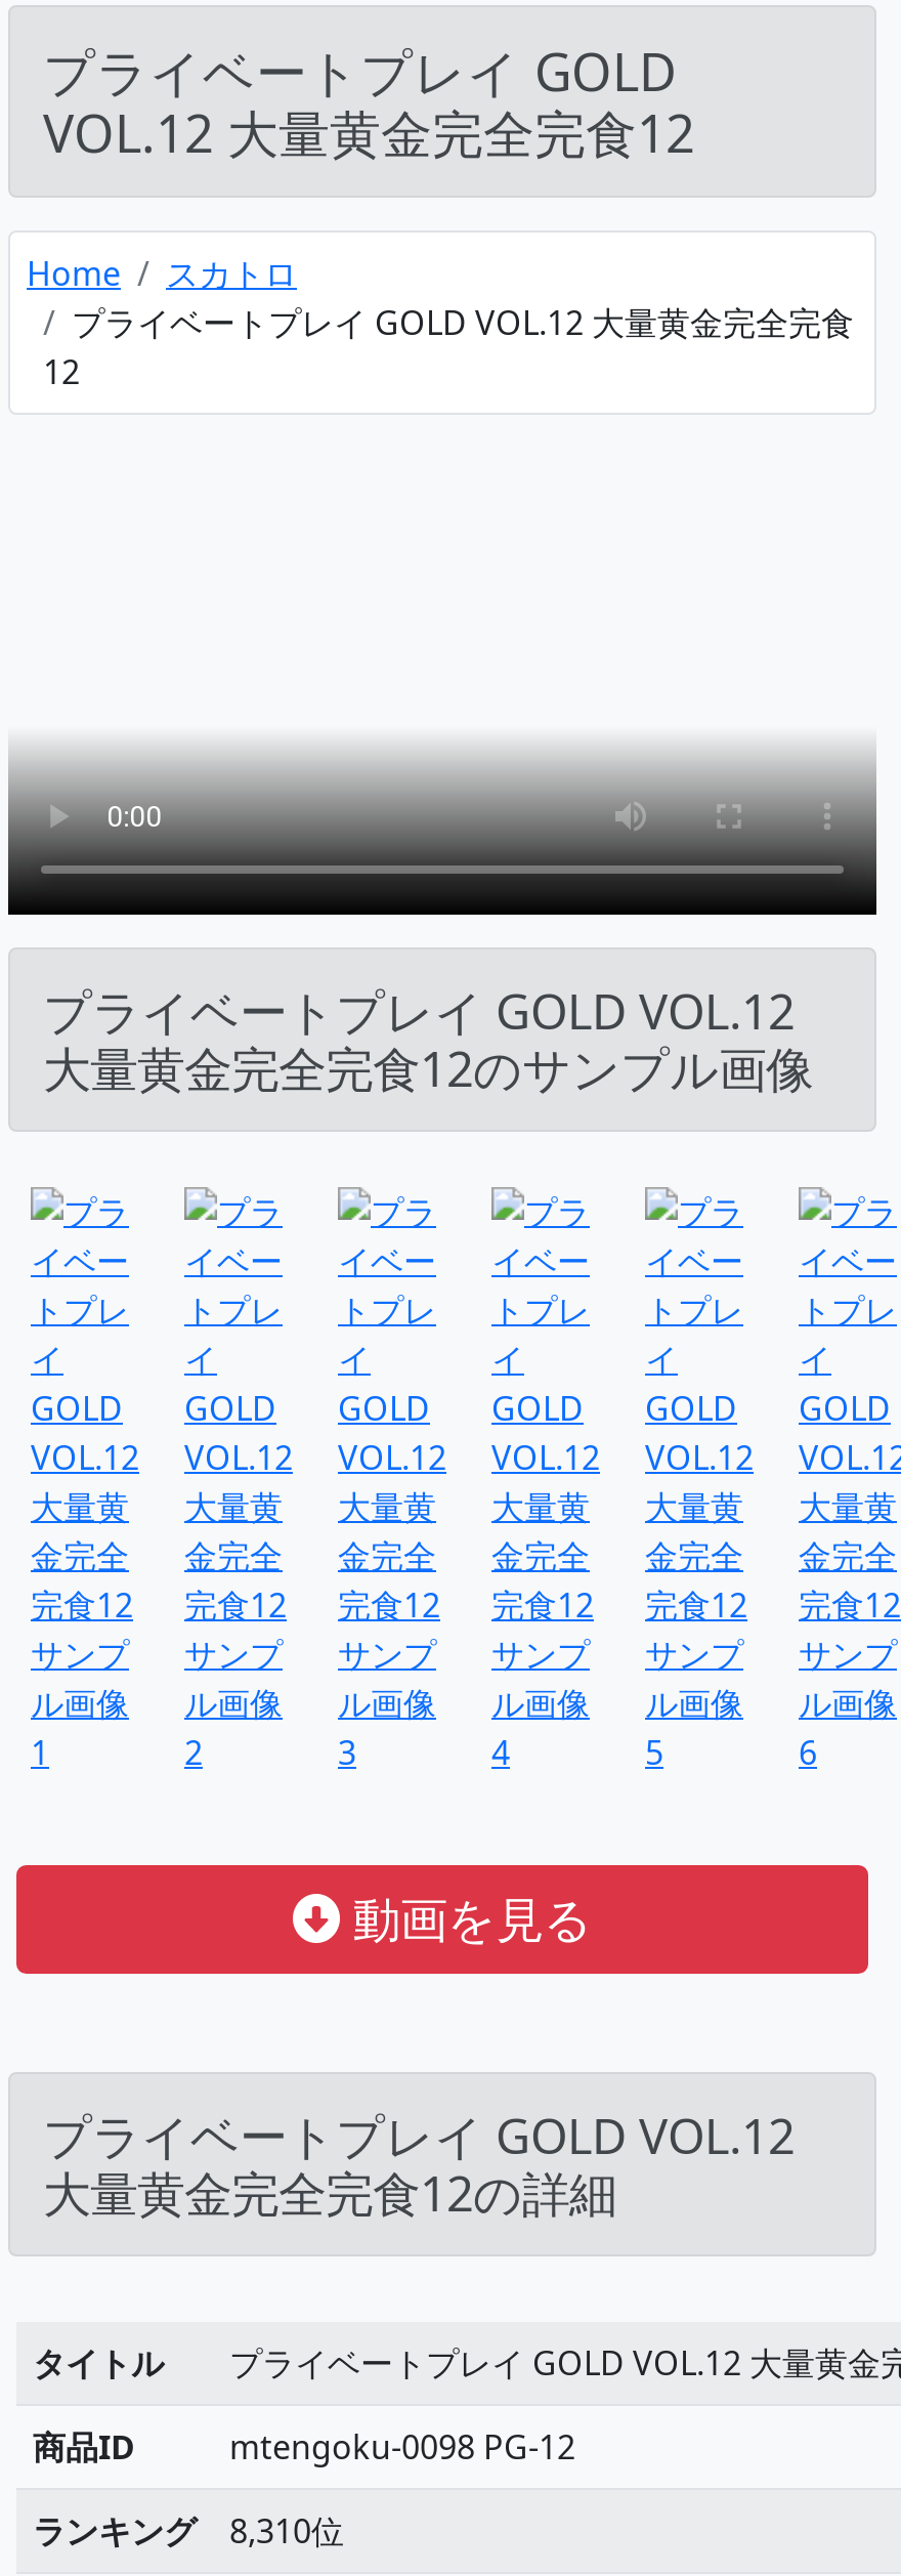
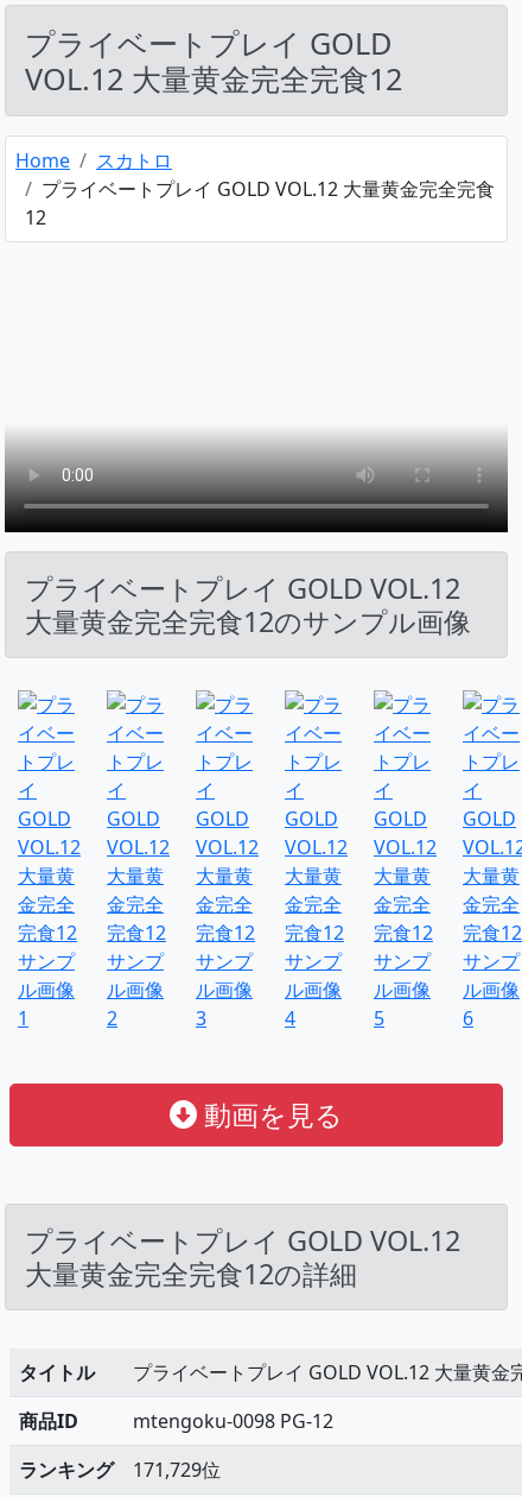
[33,2508,344,2553] ランキング 8,310位 -> [19,1457,221,1483] ランキング 171,729位

